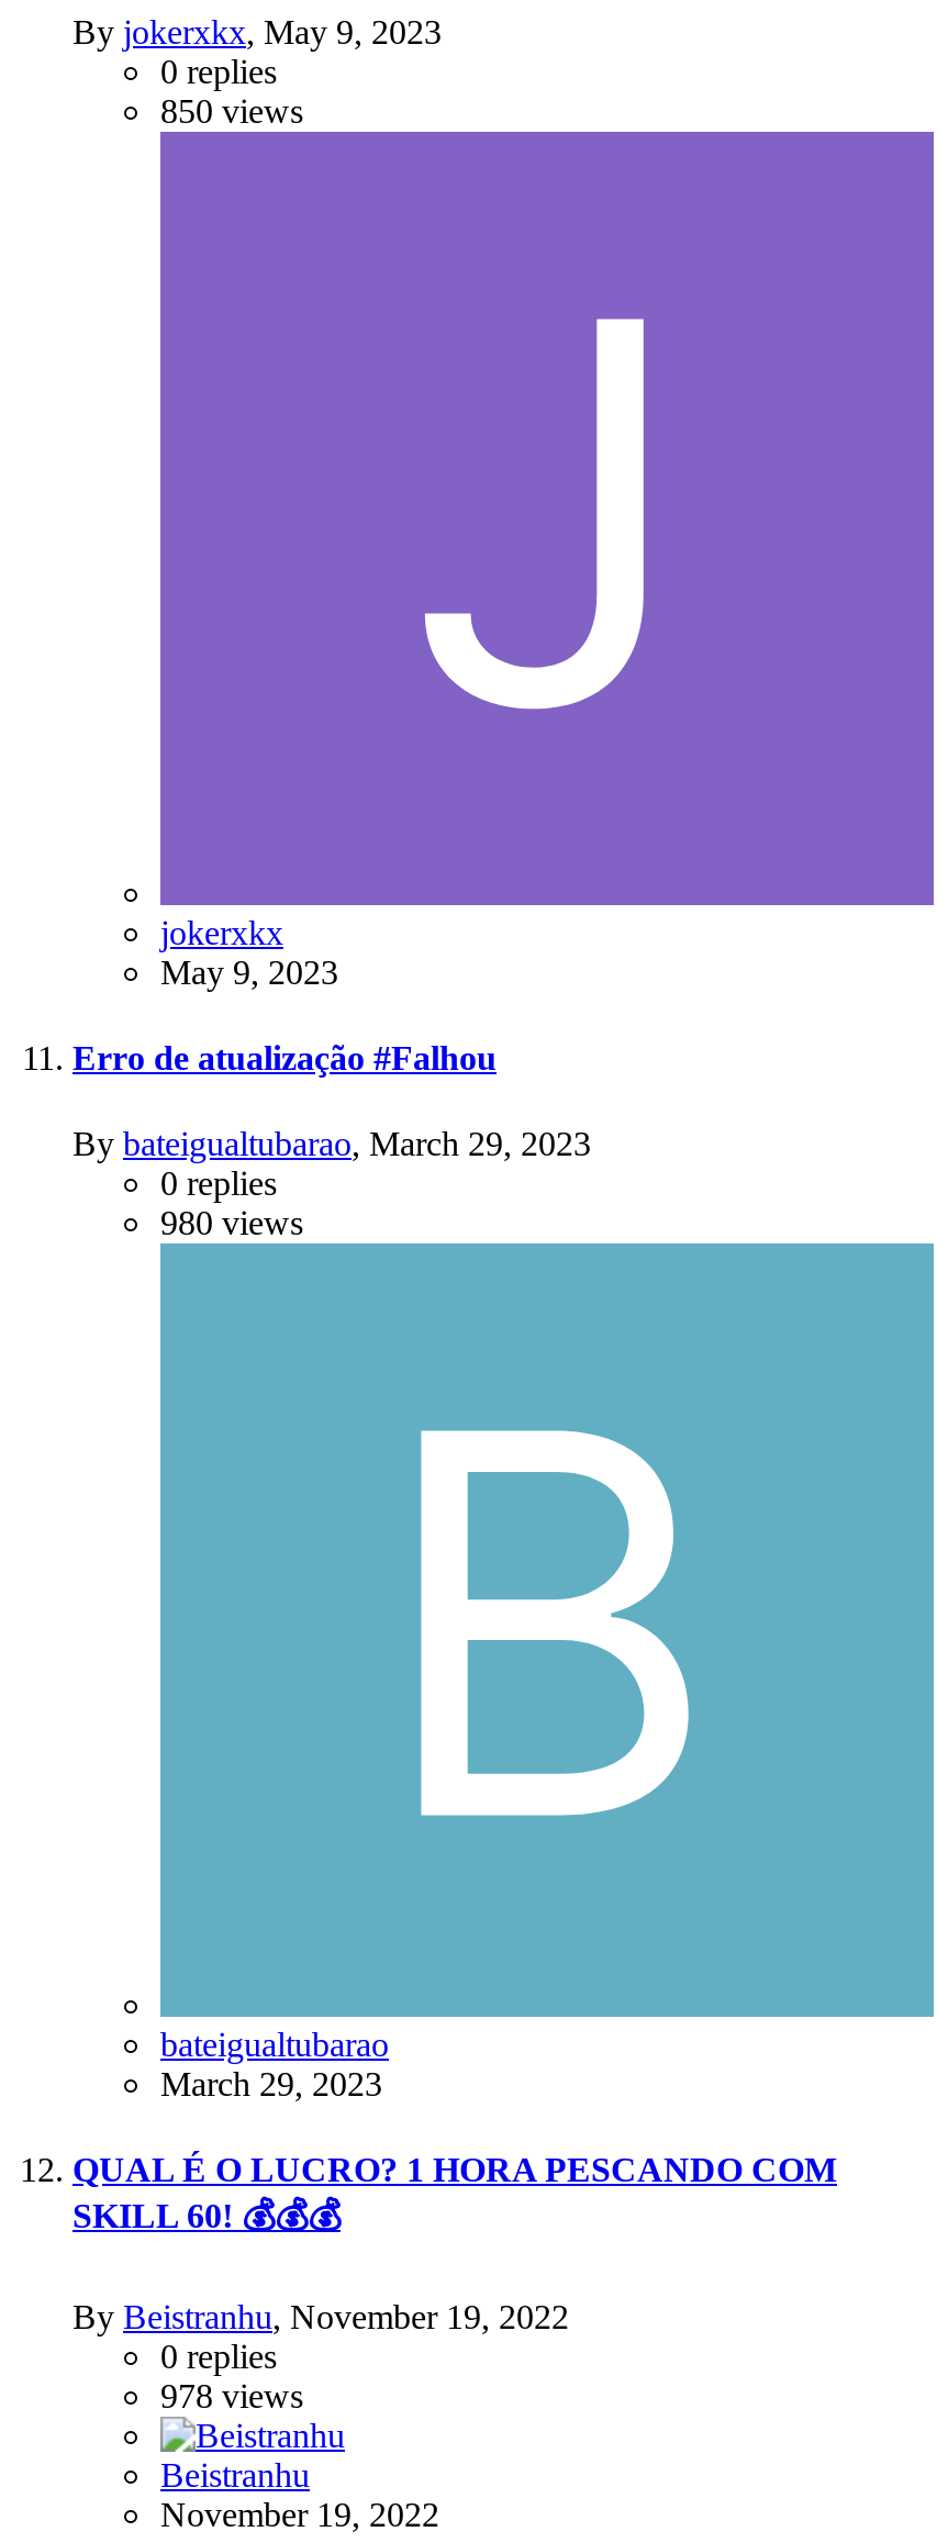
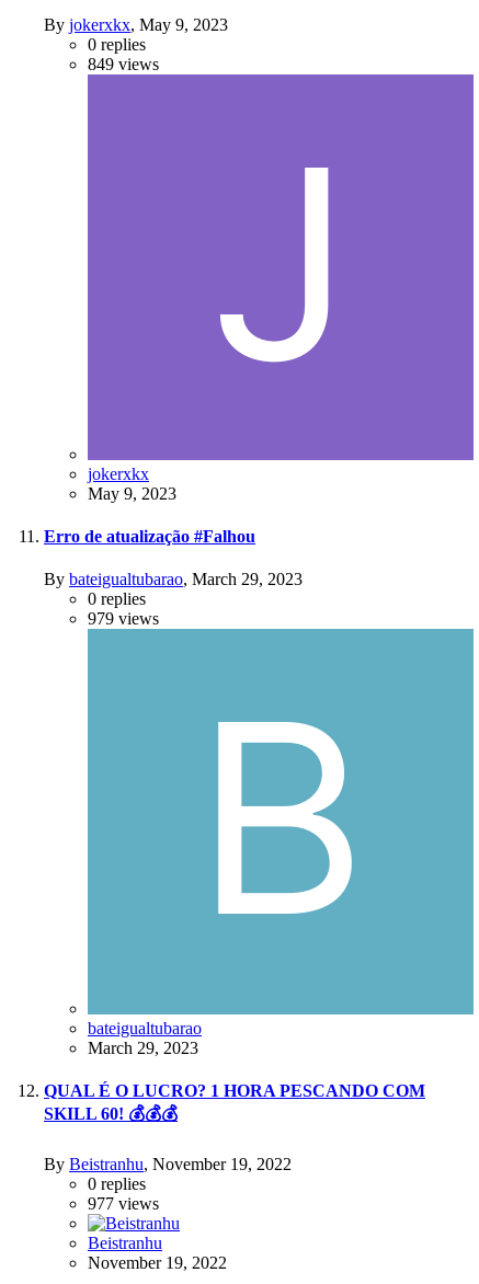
[160,91,303,129] 850 views -> [88,54,159,73] 849 views
[160,1204,303,1242] 980 views -> [88,609,159,628] 979 views
[160,2376,303,2414] 978 views -> [88,1194,159,1212] 977 views

